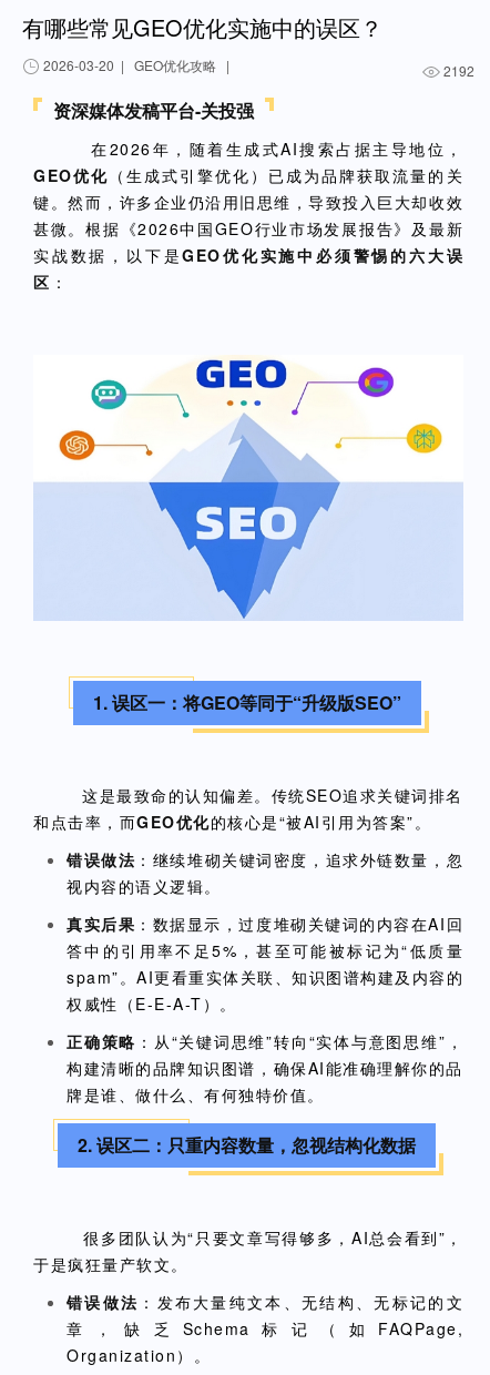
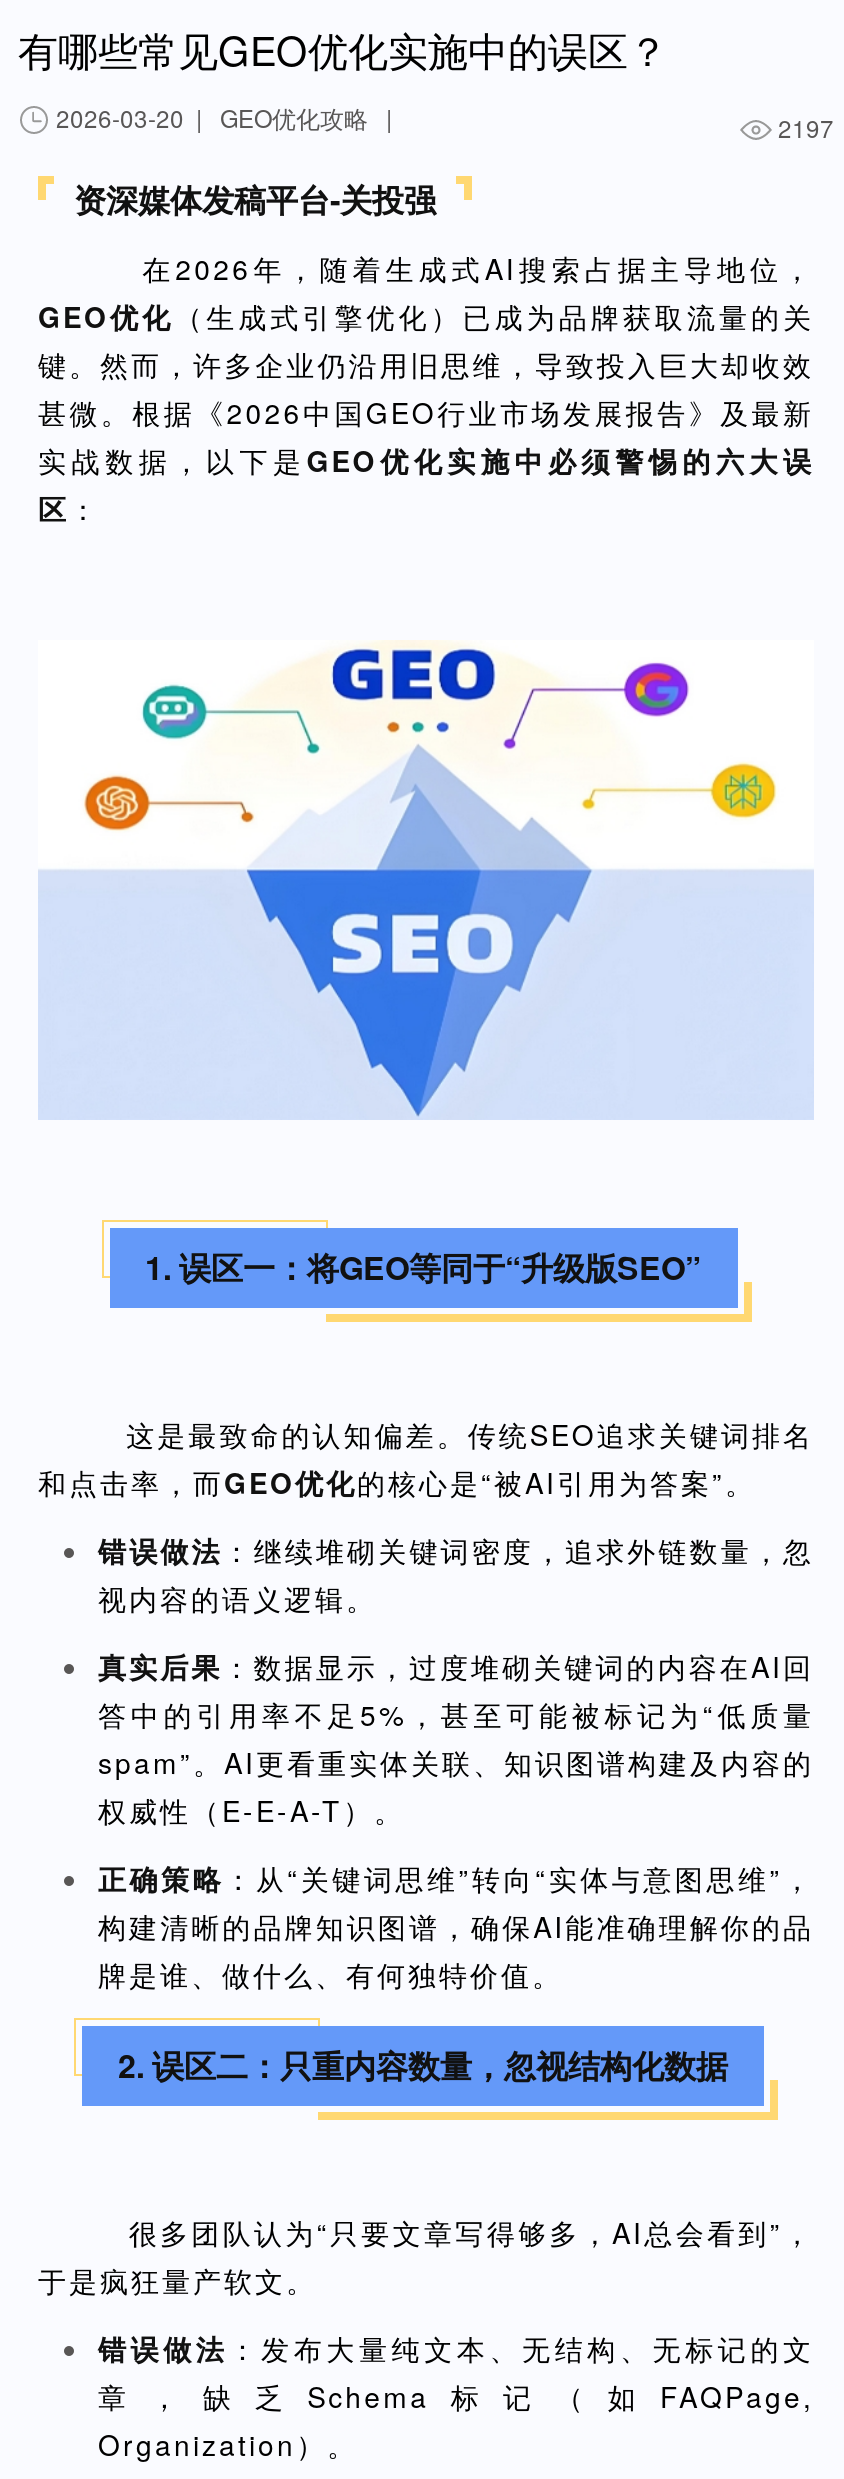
[443,61,474,80] 2192 -> [778,110,834,144] 2197

